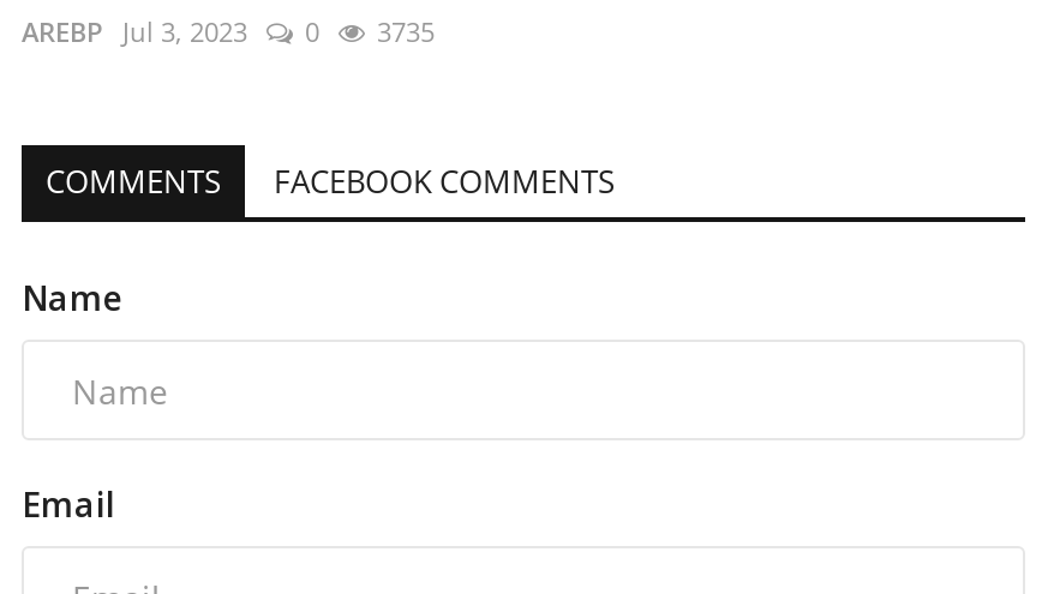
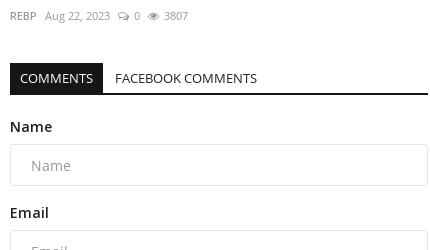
[22,14,247,50] AREBP Jul 3, 2023 -> [10,8,110,23] REBP Aug 22, 2023
[377,14,435,50] 3735 -> [164,8,188,23] 3807

